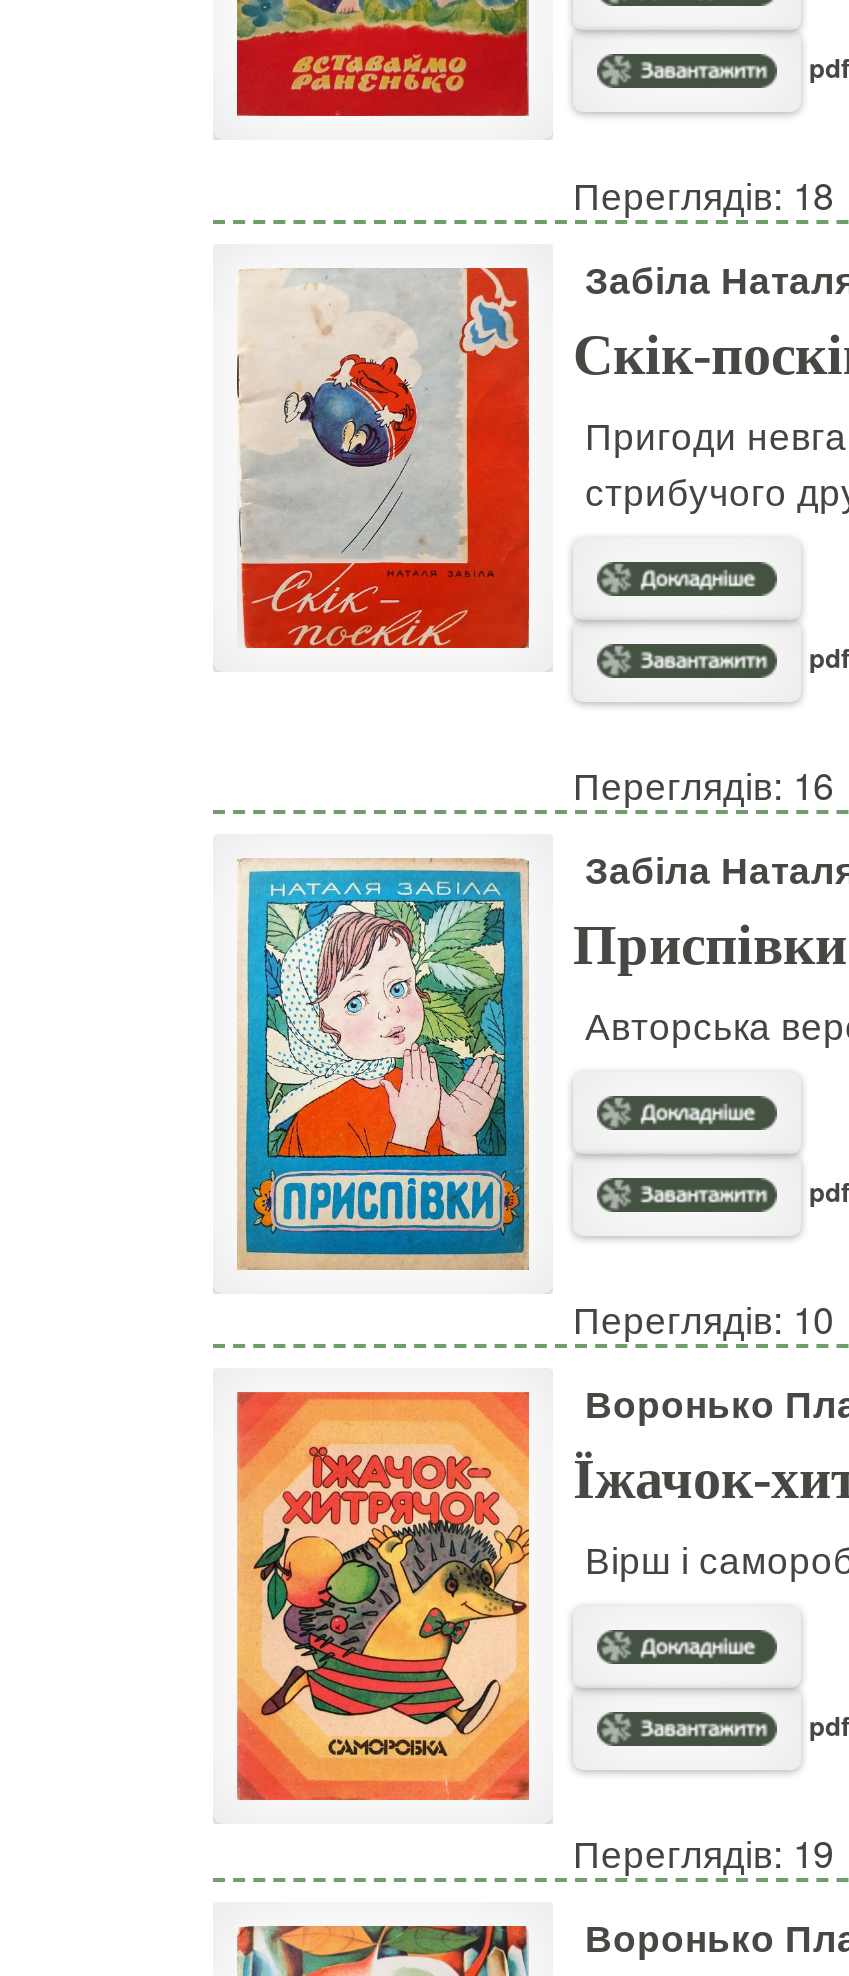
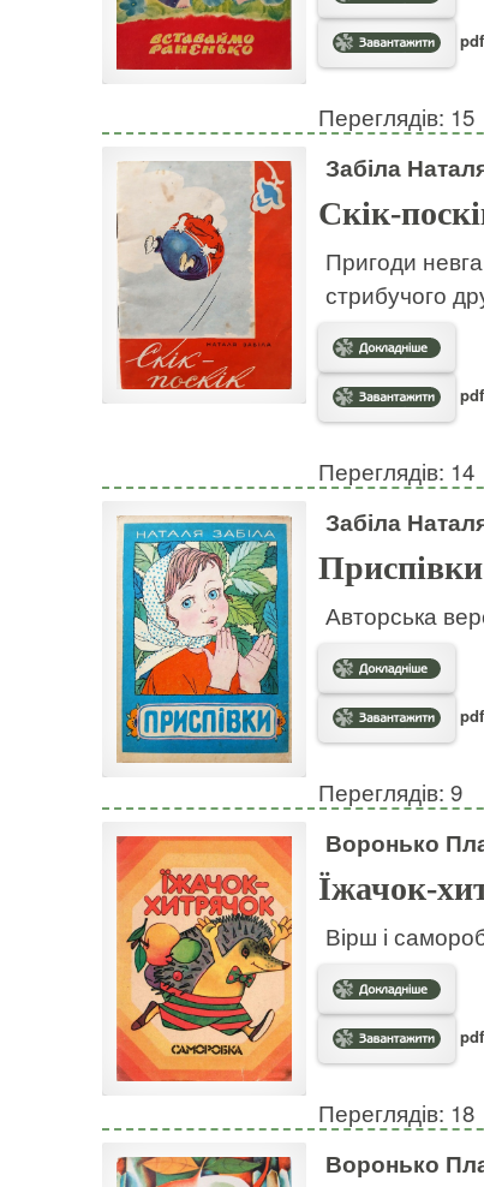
[573,169,833,221] Переглядів: 18 -> [318,101,474,133] Переглядів: 15
[573,759,833,811] Переглядів: 16 -> [318,456,474,487] Переглядів: 14
[573,1293,833,1345] Переглядів: 10 -> [318,777,462,808] Переглядів: 9
[573,1827,833,1879] Переглядів: 19 -> [318,1097,474,1129] Переглядів: 18

